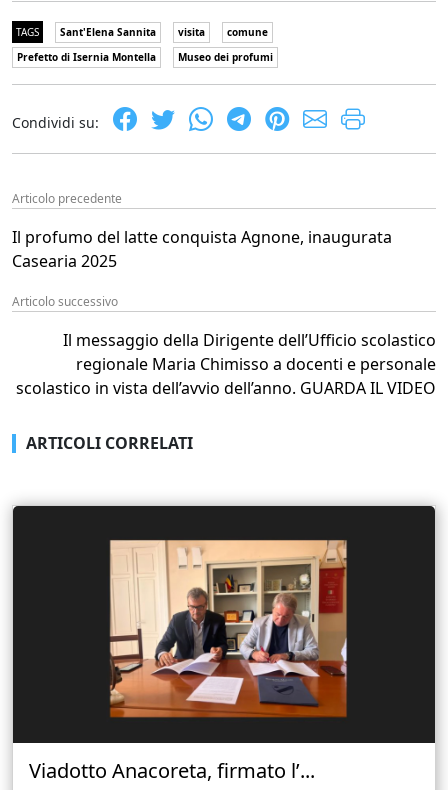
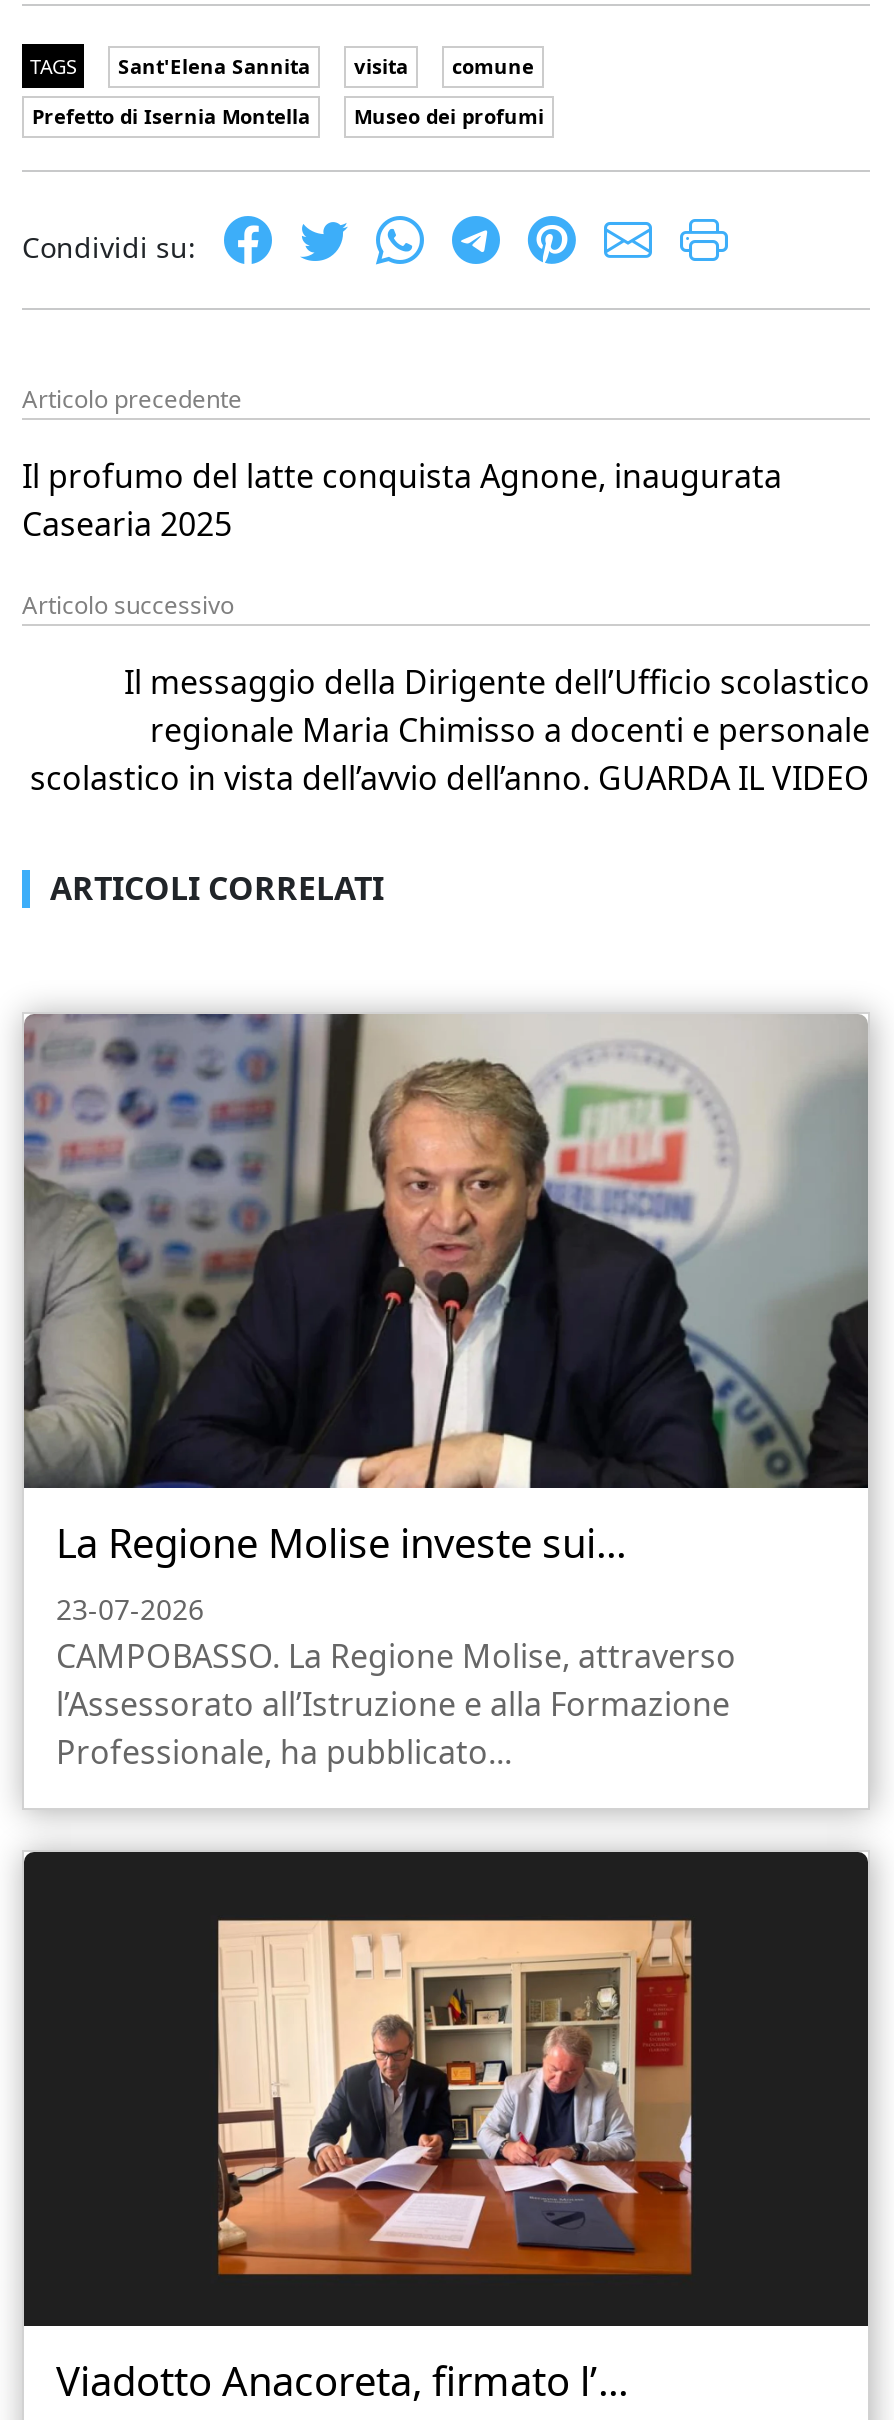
none -> [22,1012,868,1774] [image] | La Regione Molise investe sui... | 23-07-2026 | CAMPOBASSO. La Regione Molise, attraverso | l’Assessorato all’Istruzione e alla Formazione | Professionale, ha pubblicato...

